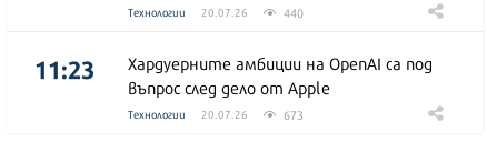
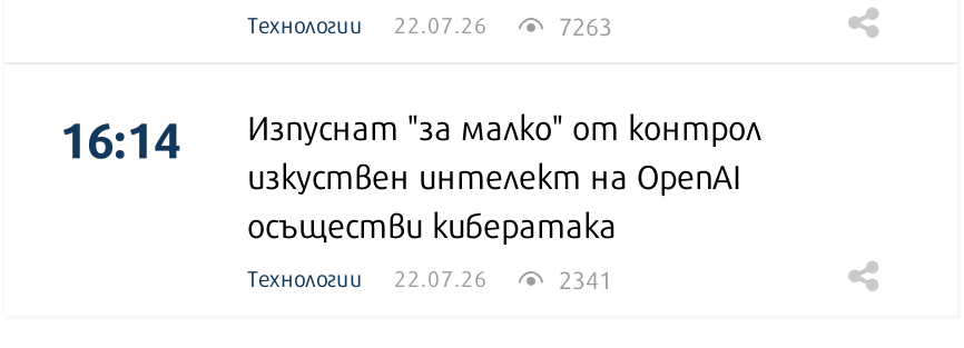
[201,3,304,21] 20.07.26 | 440 -> [394,6,612,42] 22.07.26 | 7263
[34,47,433,98] 11:23 | Хардуерните амбиции на OpenAI са под | въпрос след дело от Apple -> [60,95,761,246] 16:14 | Изпуснат "за малко" от контрол | изкуствен интелект на OpenAI | осъществи кибератака
[201,106,248,122] 20.07.26 -> [394,261,488,294] 22.07.26
[280,105,304,123] 673 -> [552,259,612,295] 2341

